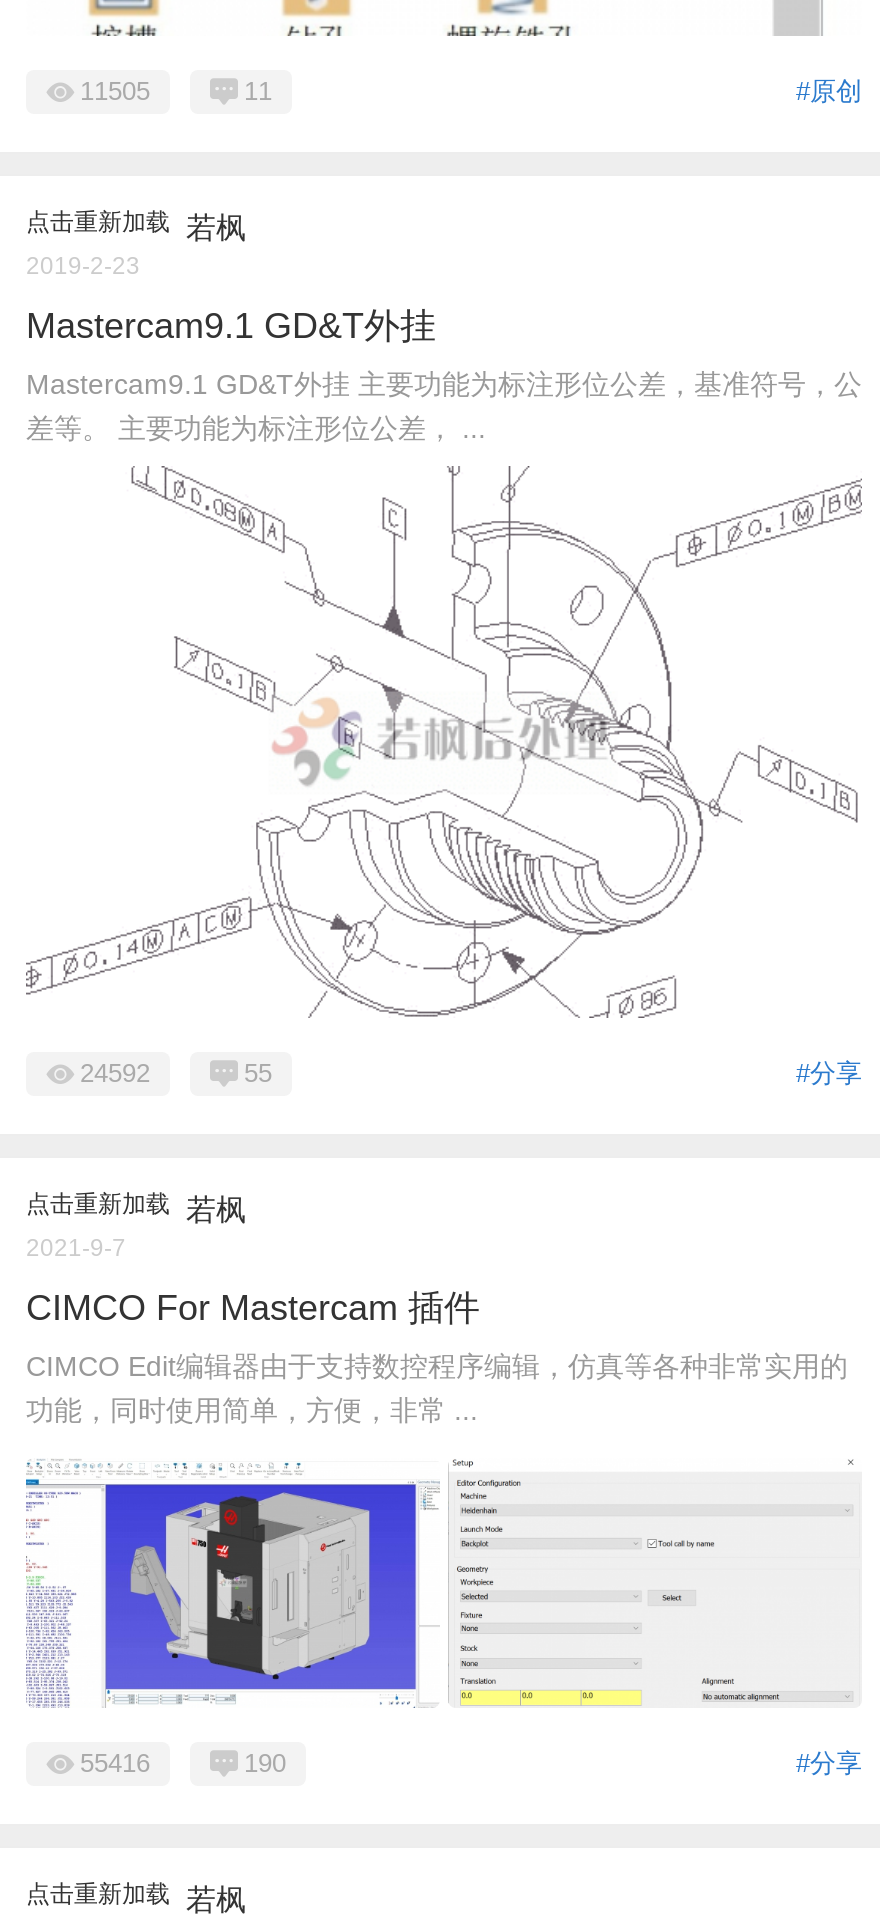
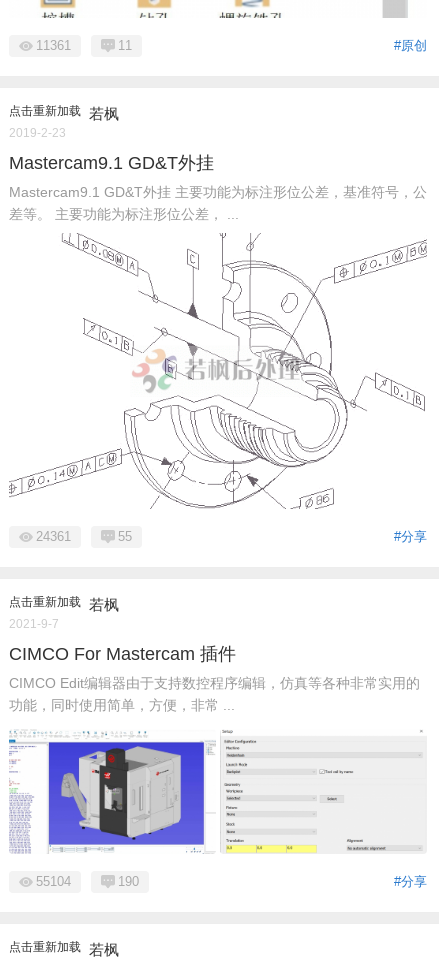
[80,77,150,107] 11505 -> [36,38,71,53] 11361
[80,1058,150,1088] 24592 -> [36,529,71,544] 24361
[80,1748,150,1778] 55416 -> [36,874,71,889] 55104

